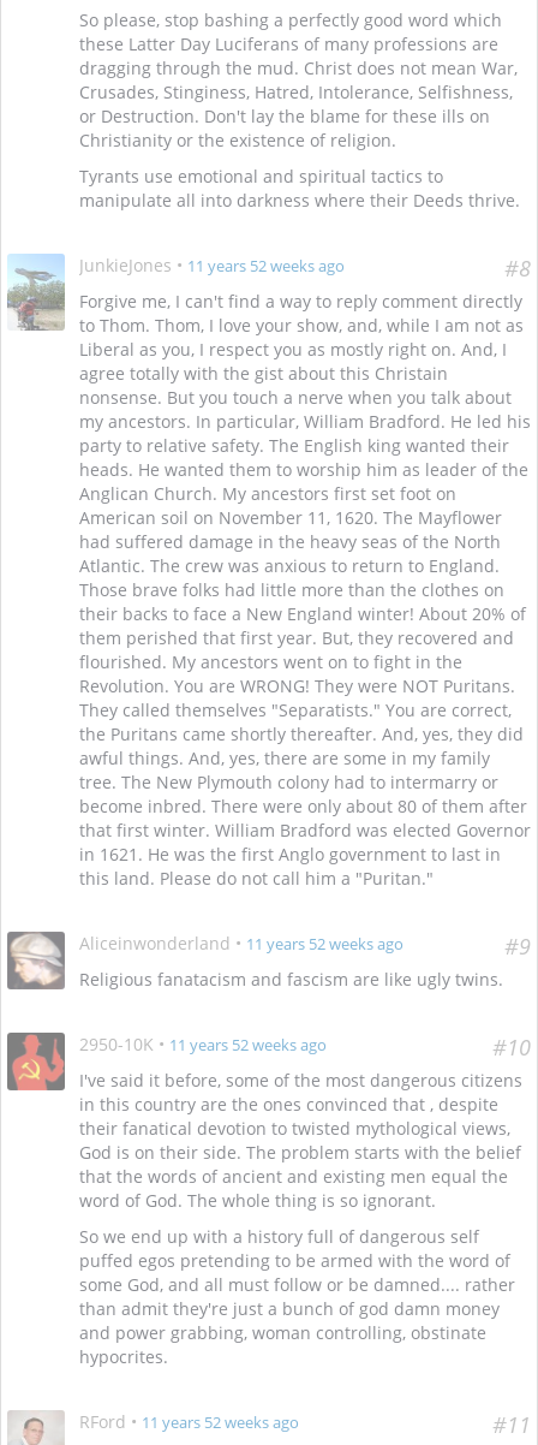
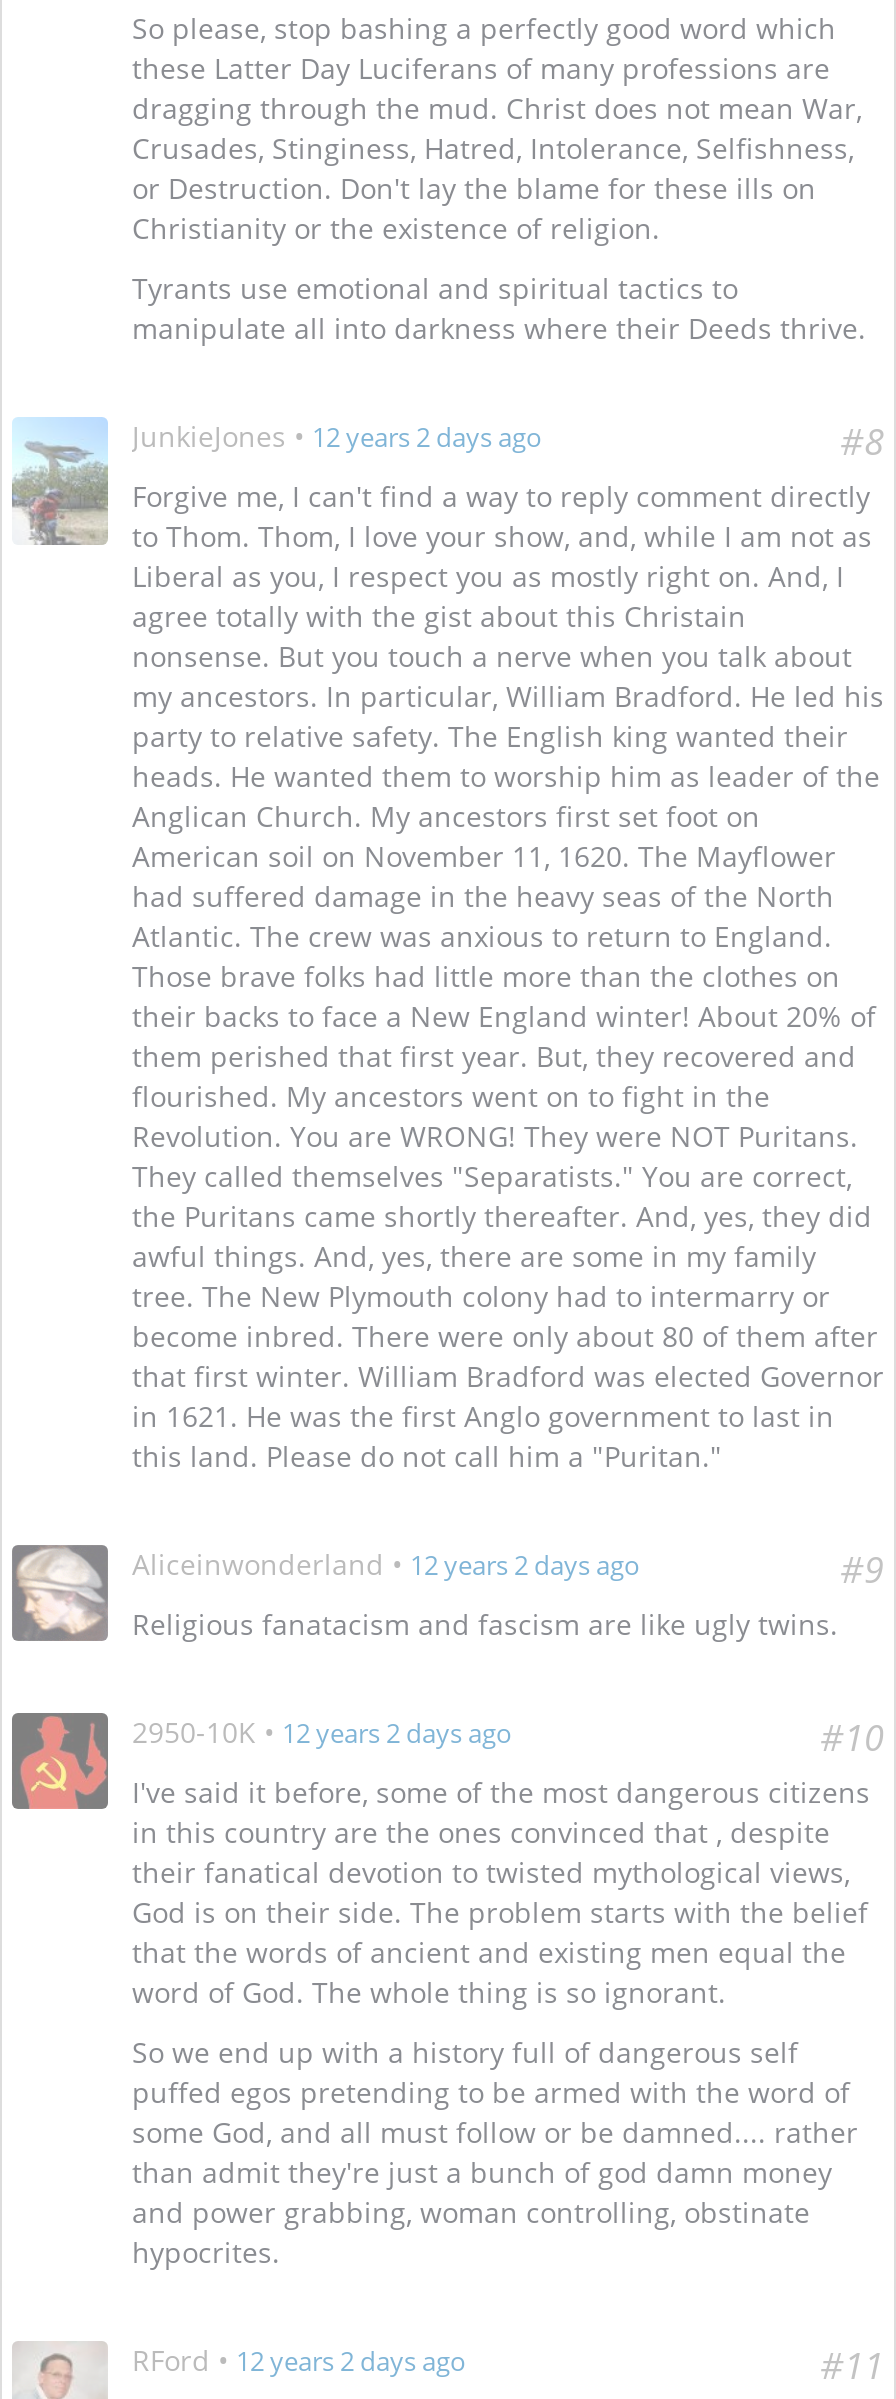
[79,254,345,276] JunkieJones • 11 years 52 weeks ago -> [132,417,542,455] JunkieJones • 12 years 2 days ago
[79,932,403,955] Aliceinwonderland • 11 years 52 weeks ago -> [132,1545,640,1583] Aliceinwonderland • 12 years 2 days ago
[79,1033,327,1055] 2950-10K • 11 years 52 weeks ago -> [132,1713,512,1751] 2950-10K • 12 years 2 days ago
[79,1410,299,1433] RFord • 11 years 52 weeks ago -> [132,2341,466,2379] RFord • 12 years 2 days ago

